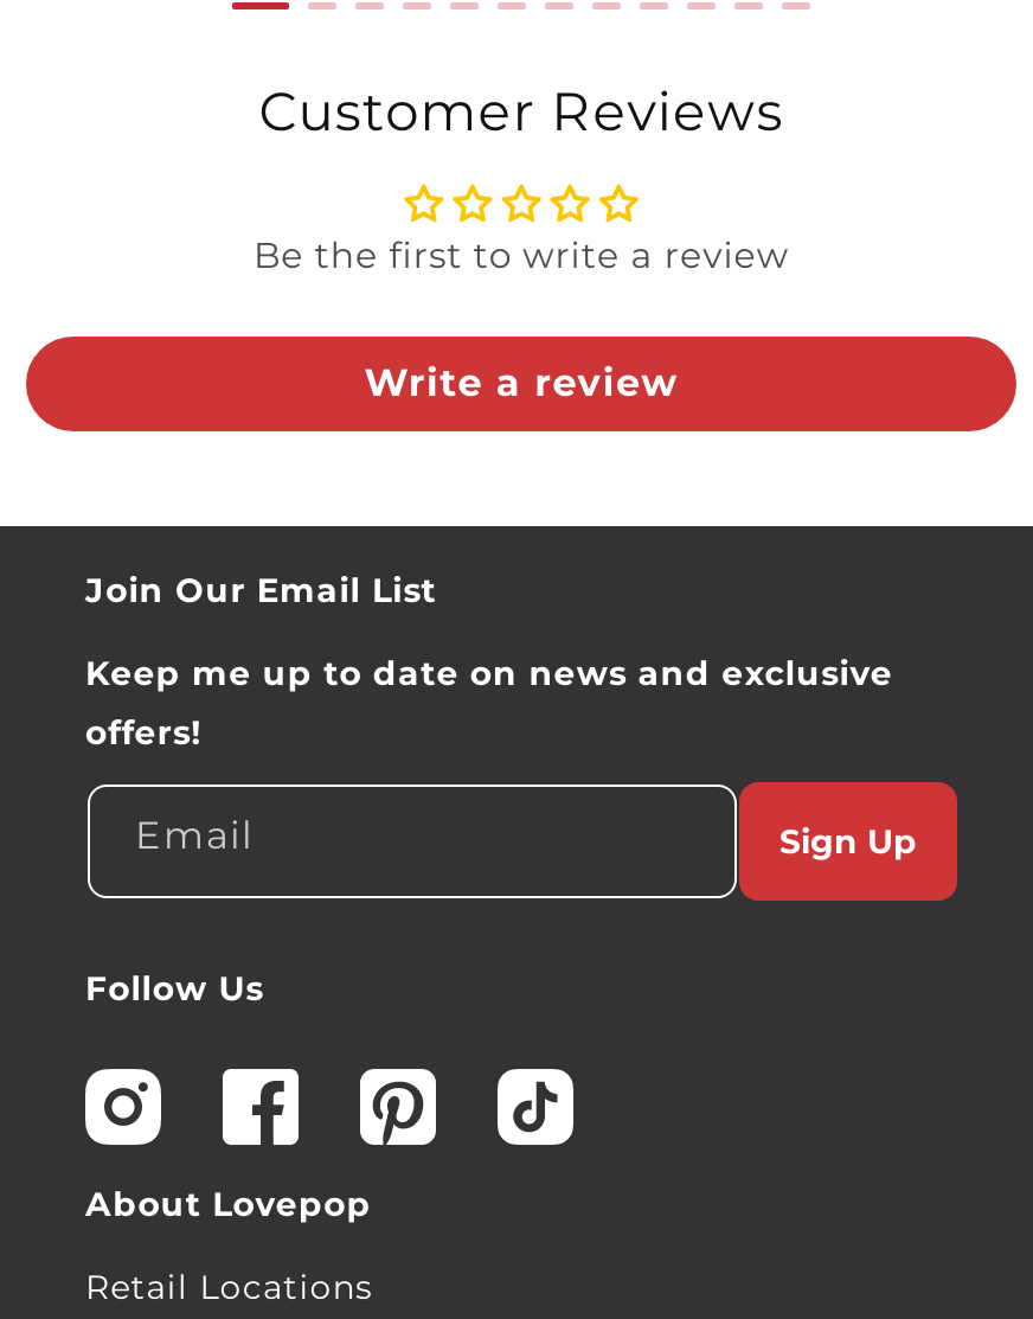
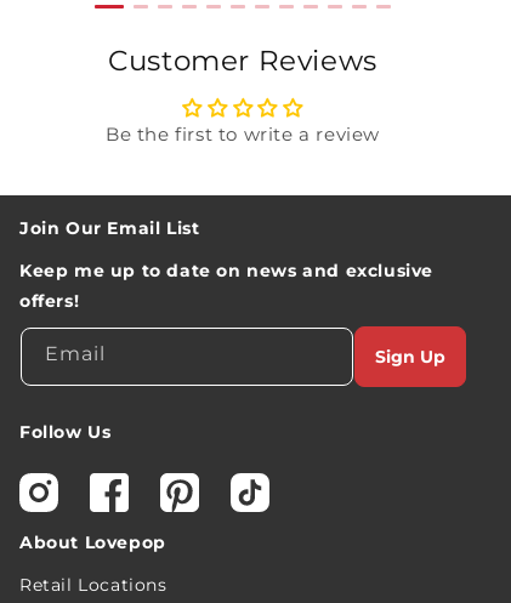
[364,360,678,405] Write a review -> none

